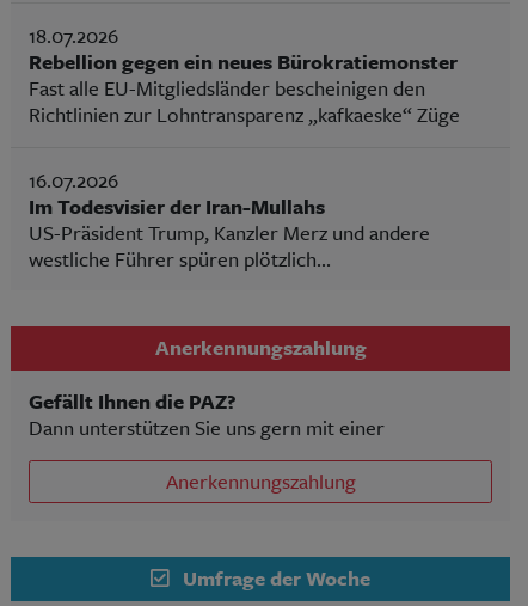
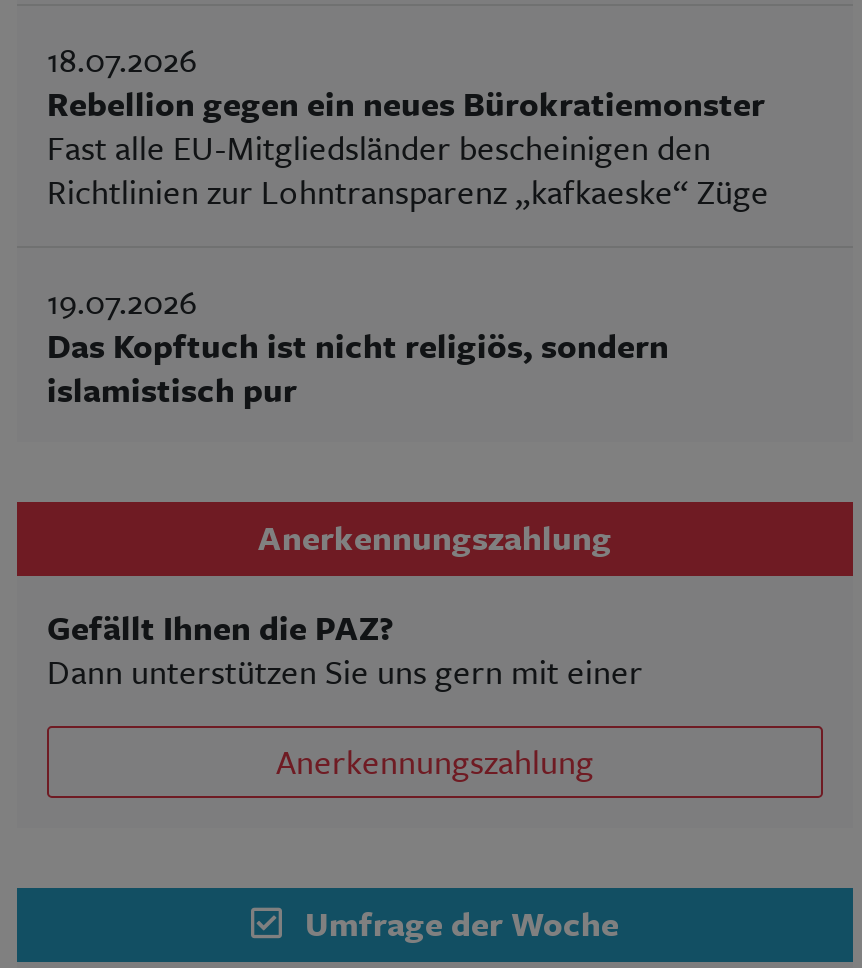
[29,164,430,273] 16.07.2026 | Im Todesvisier der Iran-Mullahs | US-Präsident Trump, Kanzler Merz und andere | westliche Führer spüren plötzlich... -> [47,275,669,413] 19.07.2026 | Das Kopftuch ist nicht religiös, sondern | islamistisch pur

